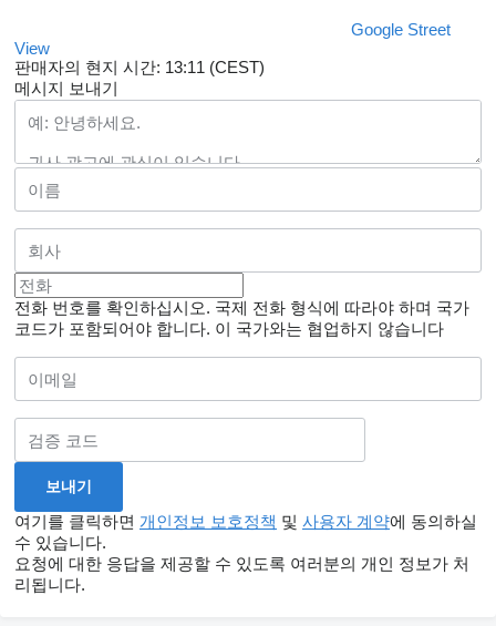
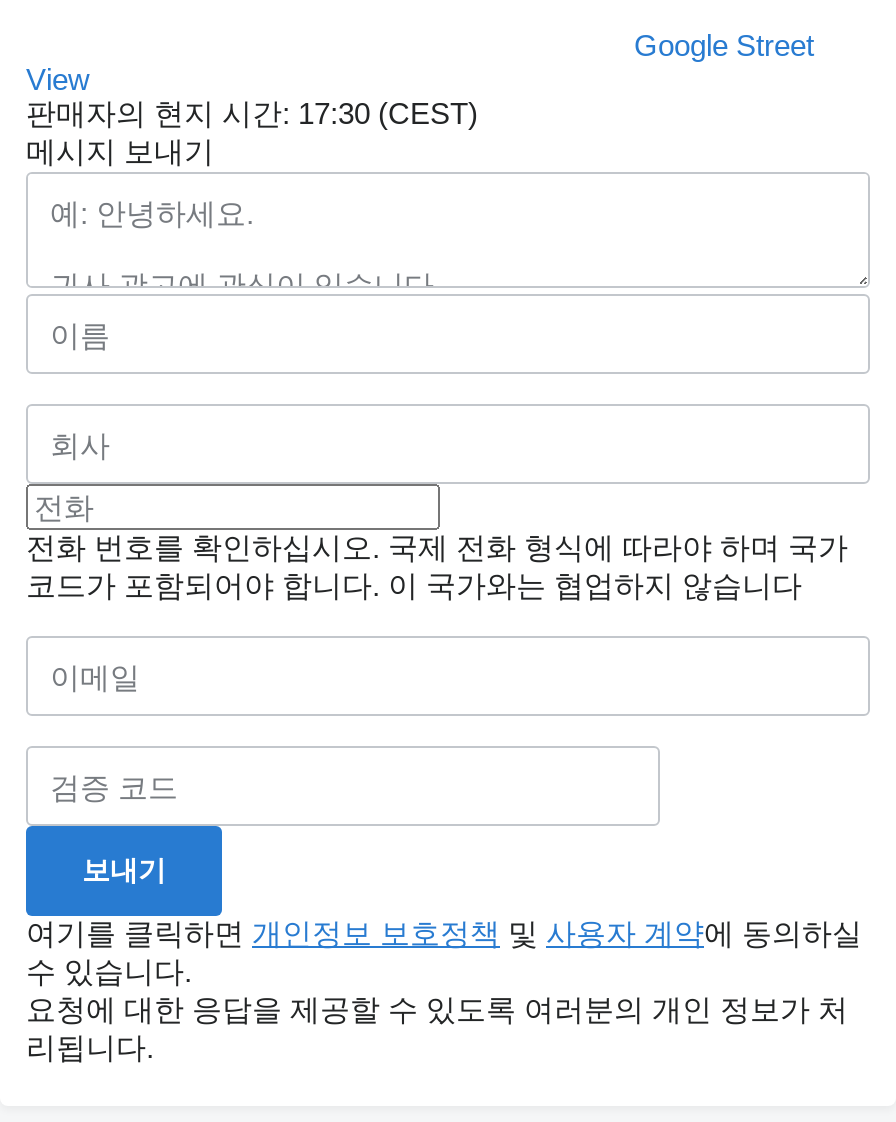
[14,58,265,77] 판매자의 현지 시간: 13:11 (CEST) -> [26,96,478,130] 판매자의 현지 시간: 17:30 (CEST)

